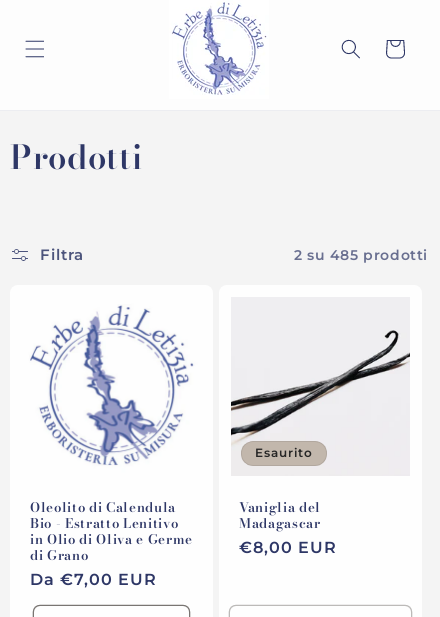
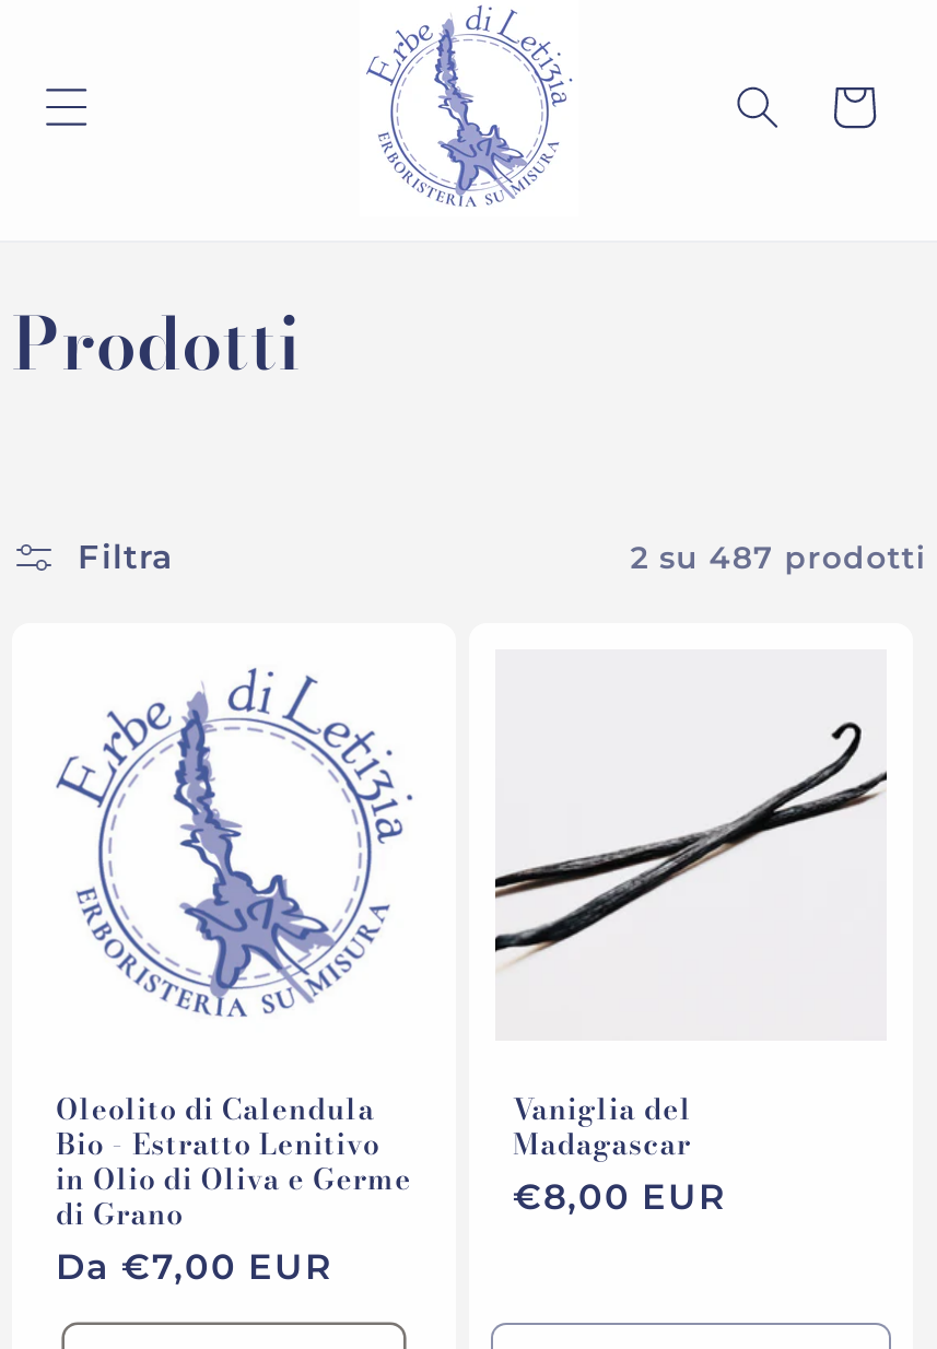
[294,245,428,263] 2 su 485 prodotti -> [630,537,926,576] 2 su 487 prodotti
[255,445,313,460] Esaurito -> none

